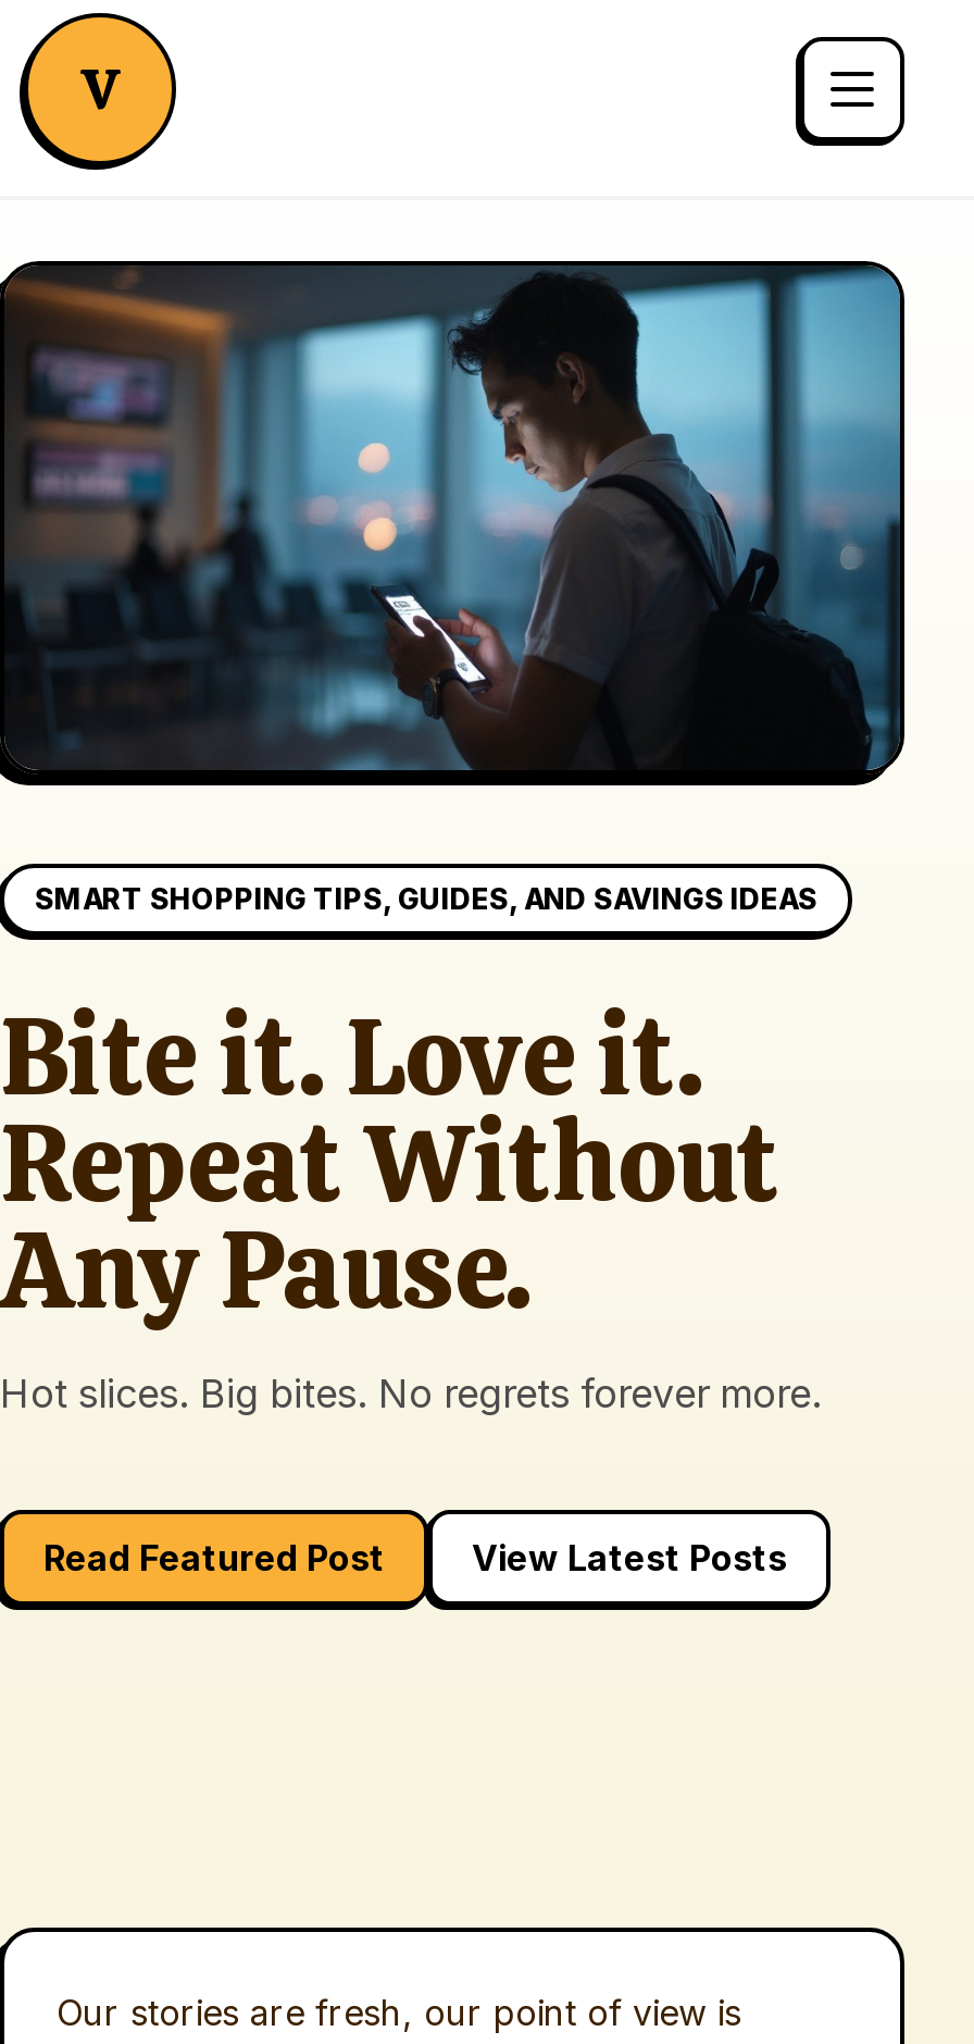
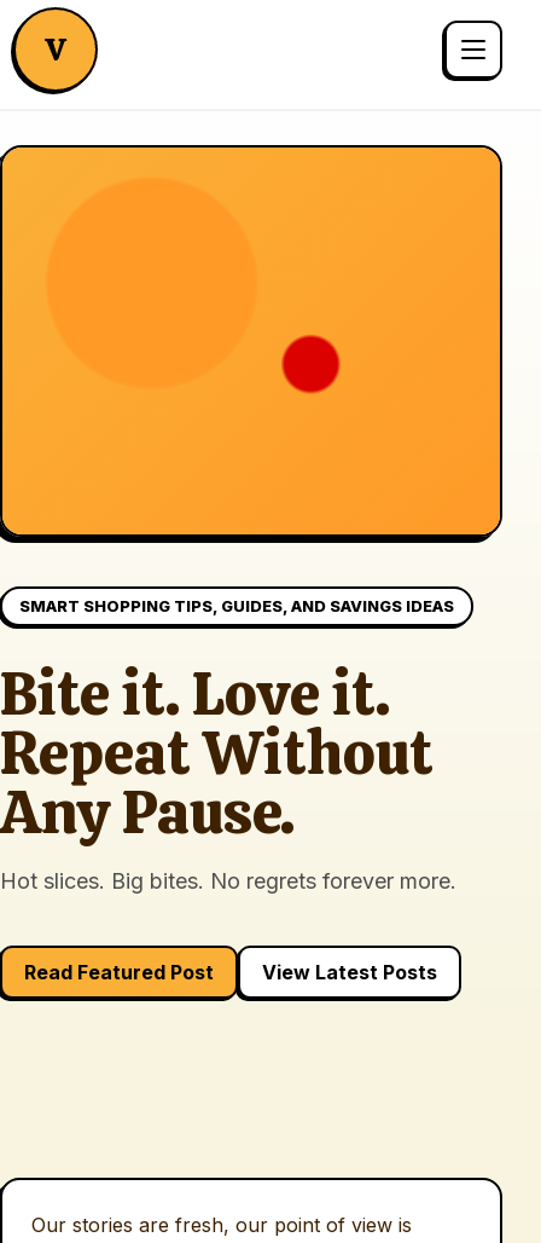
[7,263,902,772] [image] -> none

